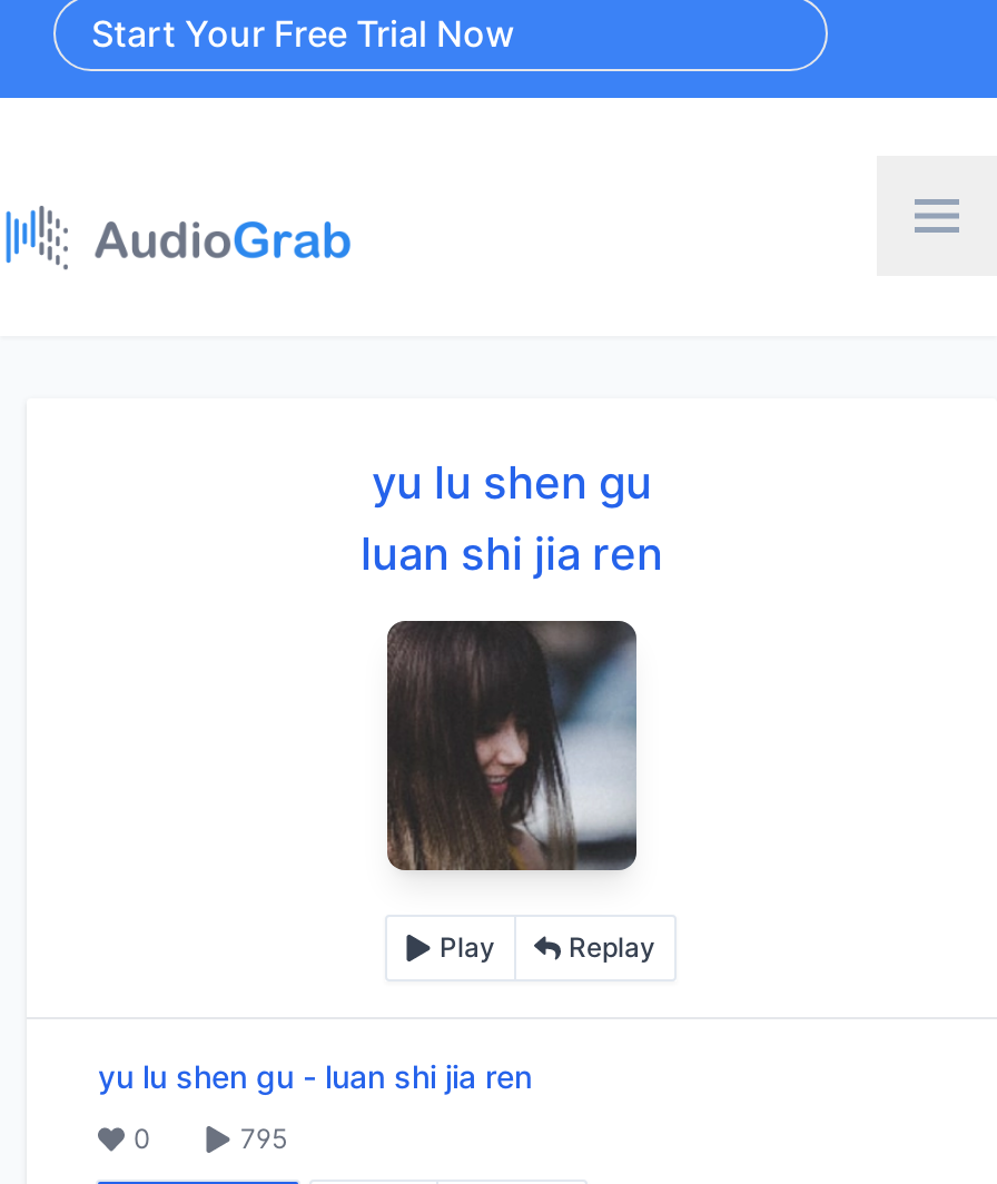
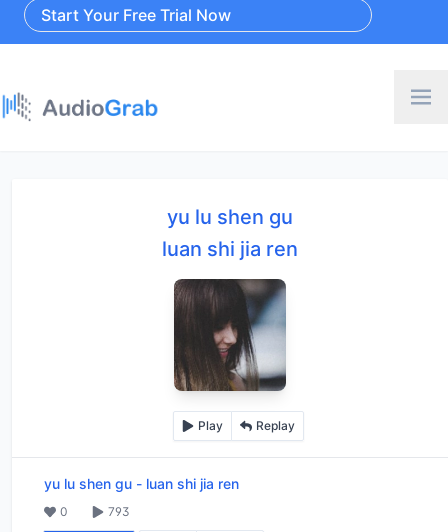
[240,1122,287,1155] 795 -> [108,504,130,519] 793

